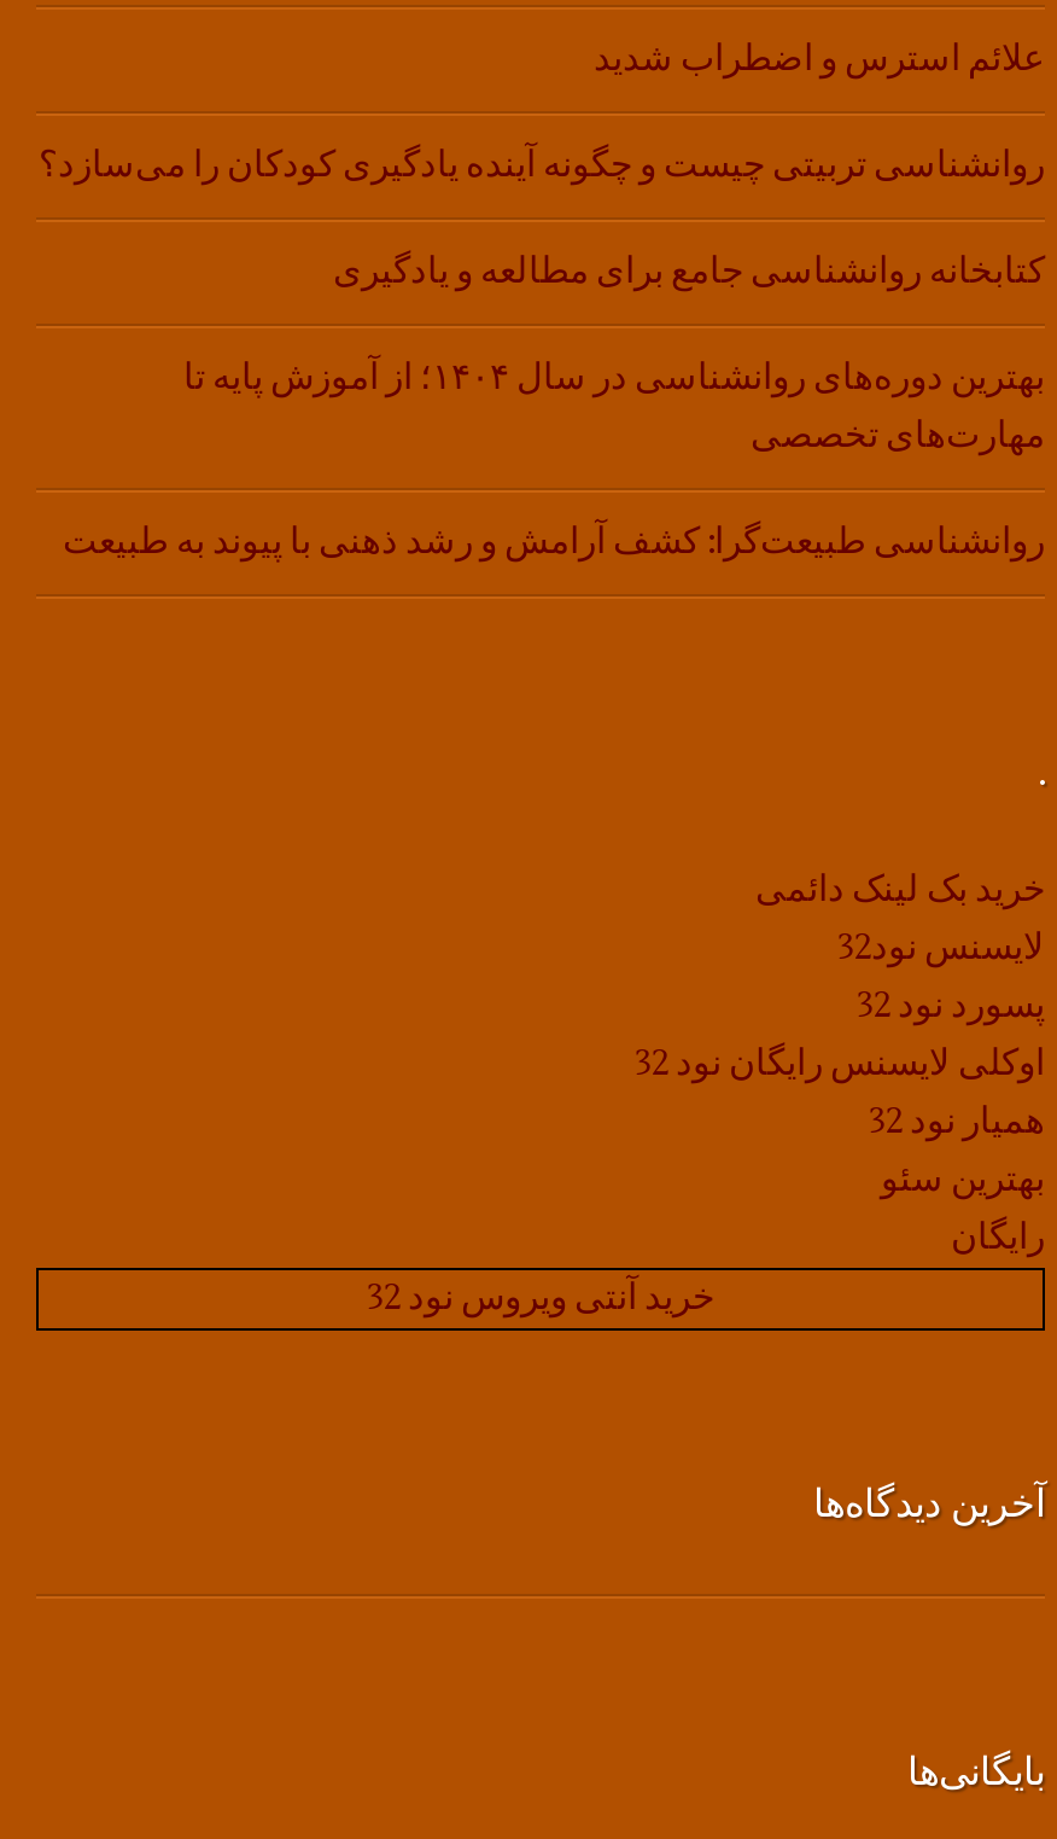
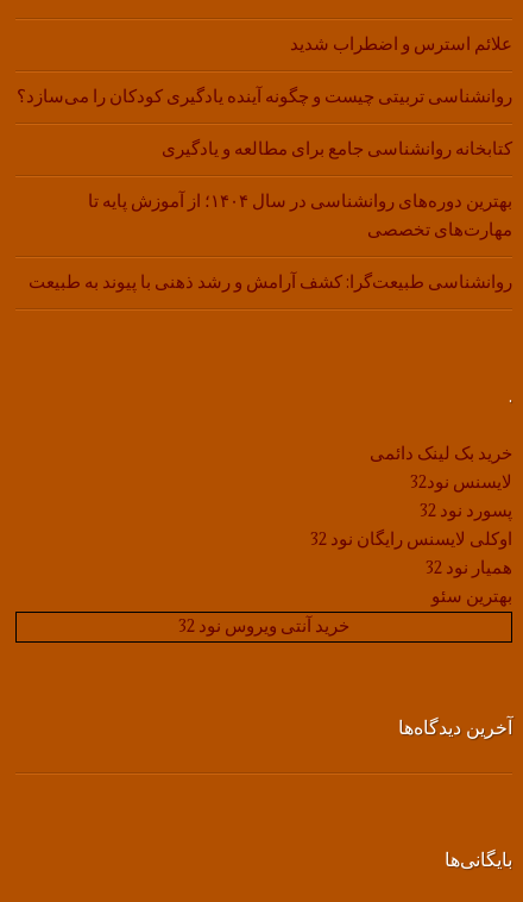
[951,1215,1045,1261] رایگان -> none

